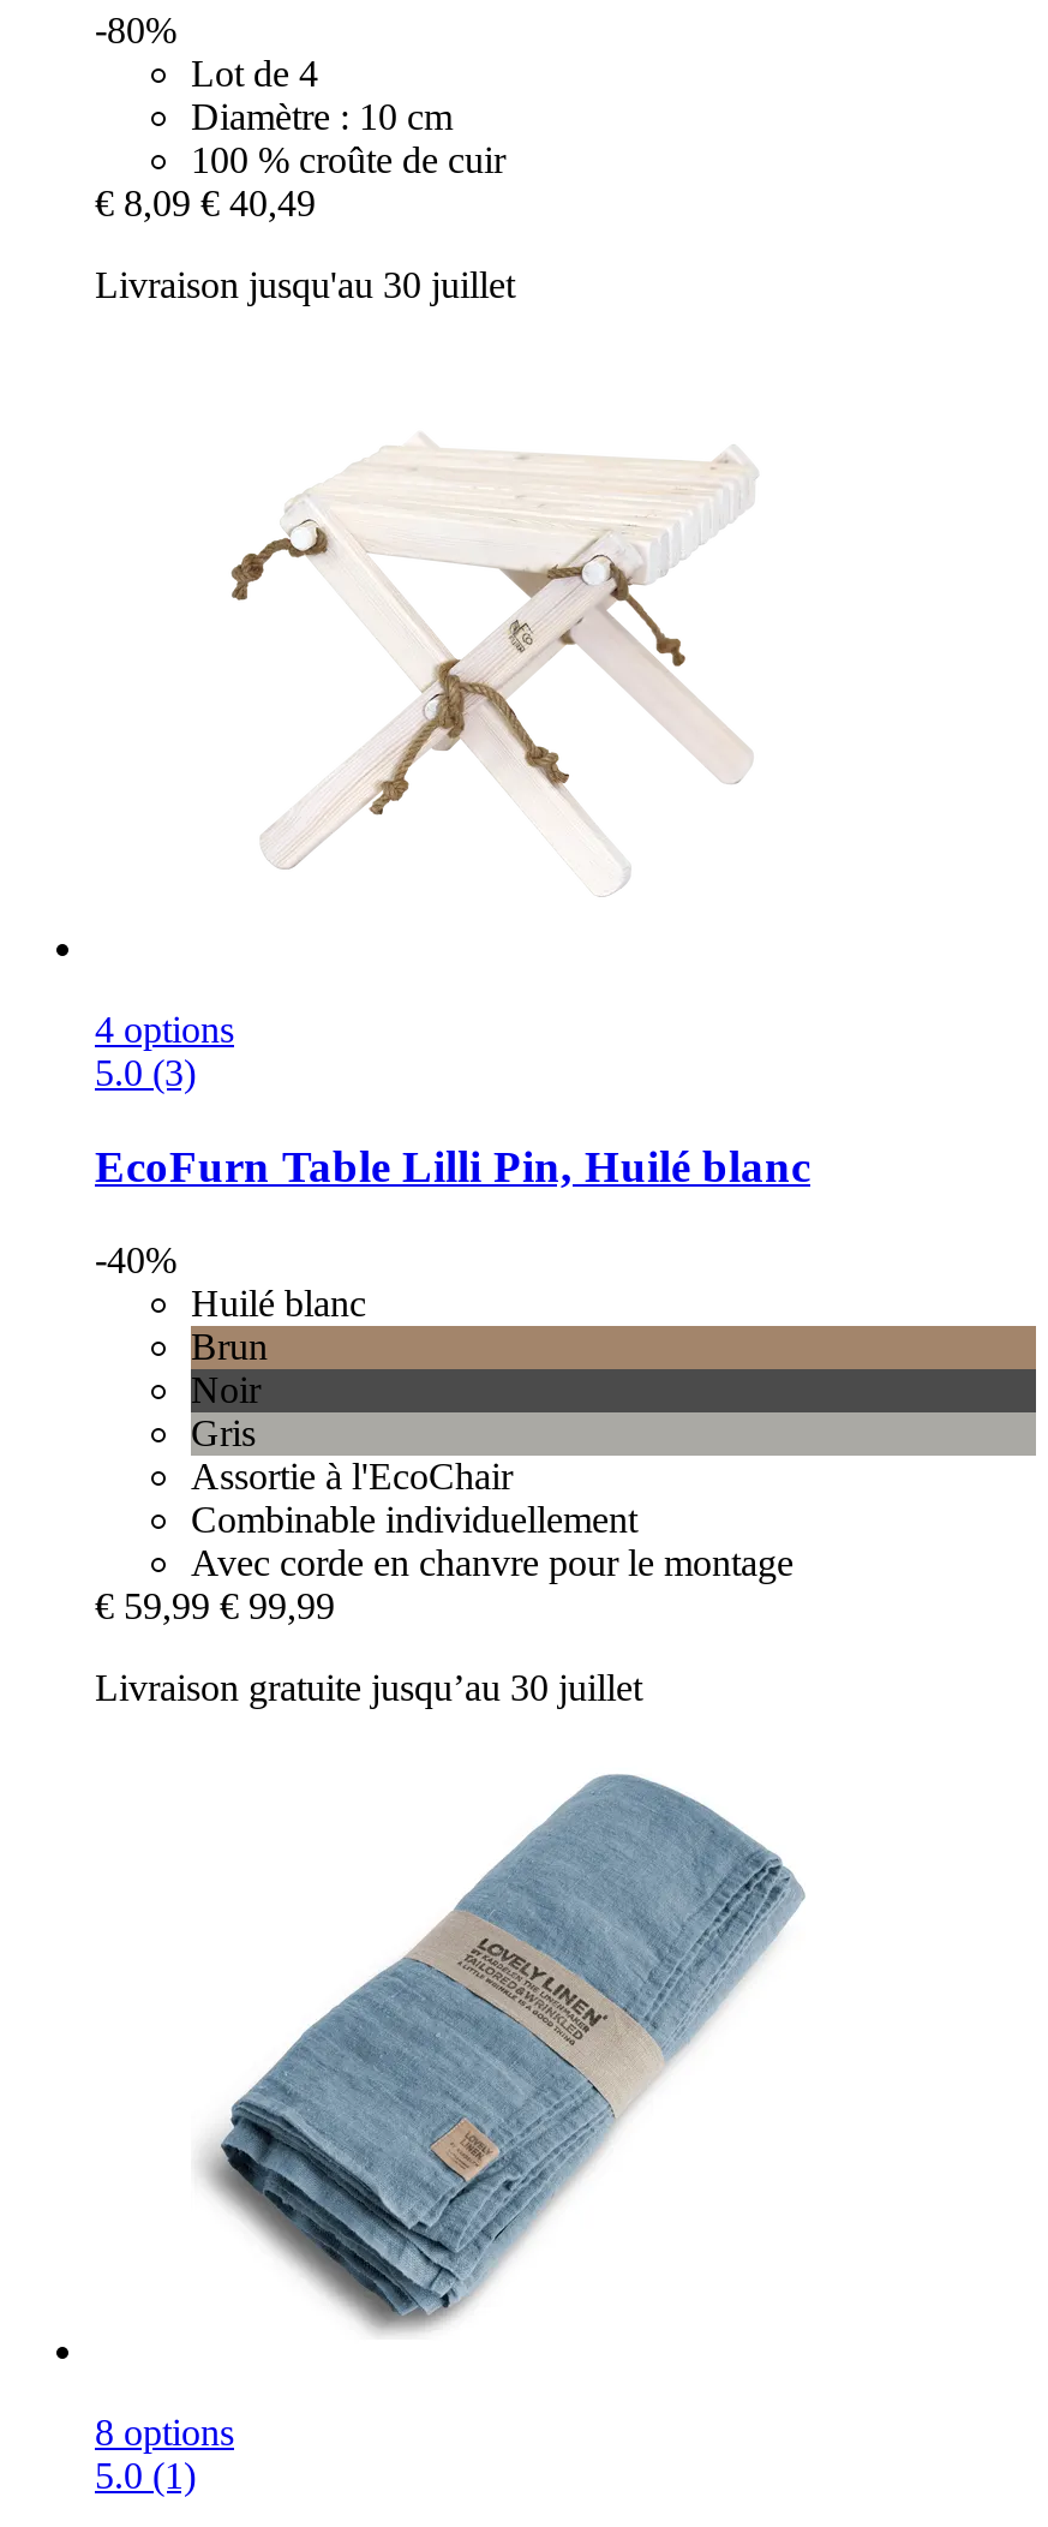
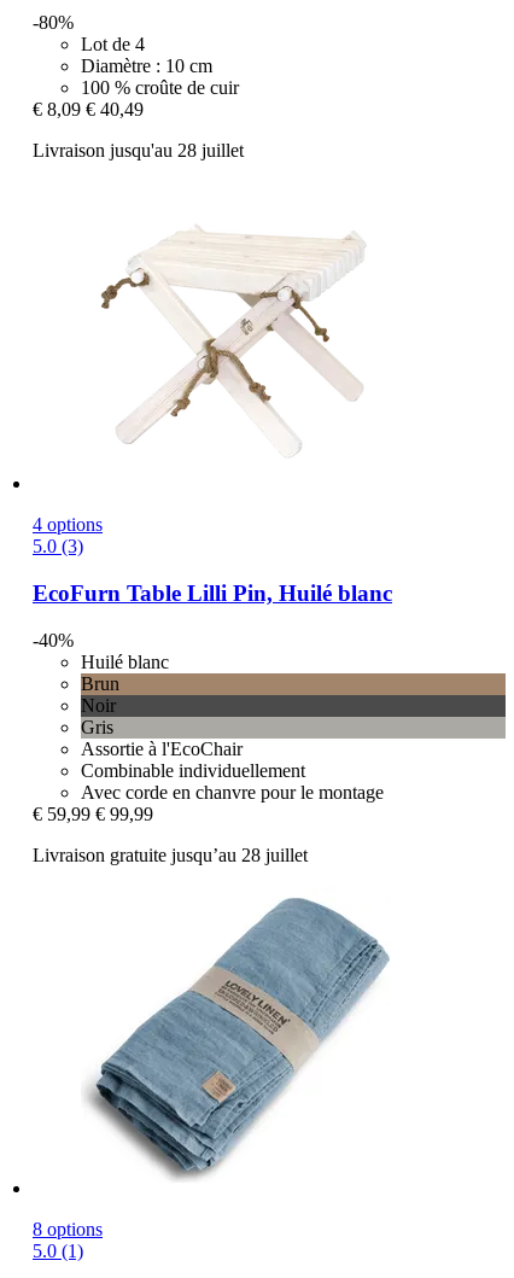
[95,265,515,306] Livraison jusqu'au 30 juillet -> [33,140,244,161] Livraison jusqu'au 28 juillet
[95,1667,642,1707] Livraison gratuite jusqu’au 30 juillet -> [33,845,308,865] Livraison gratuite jusqu’au 28 juillet

